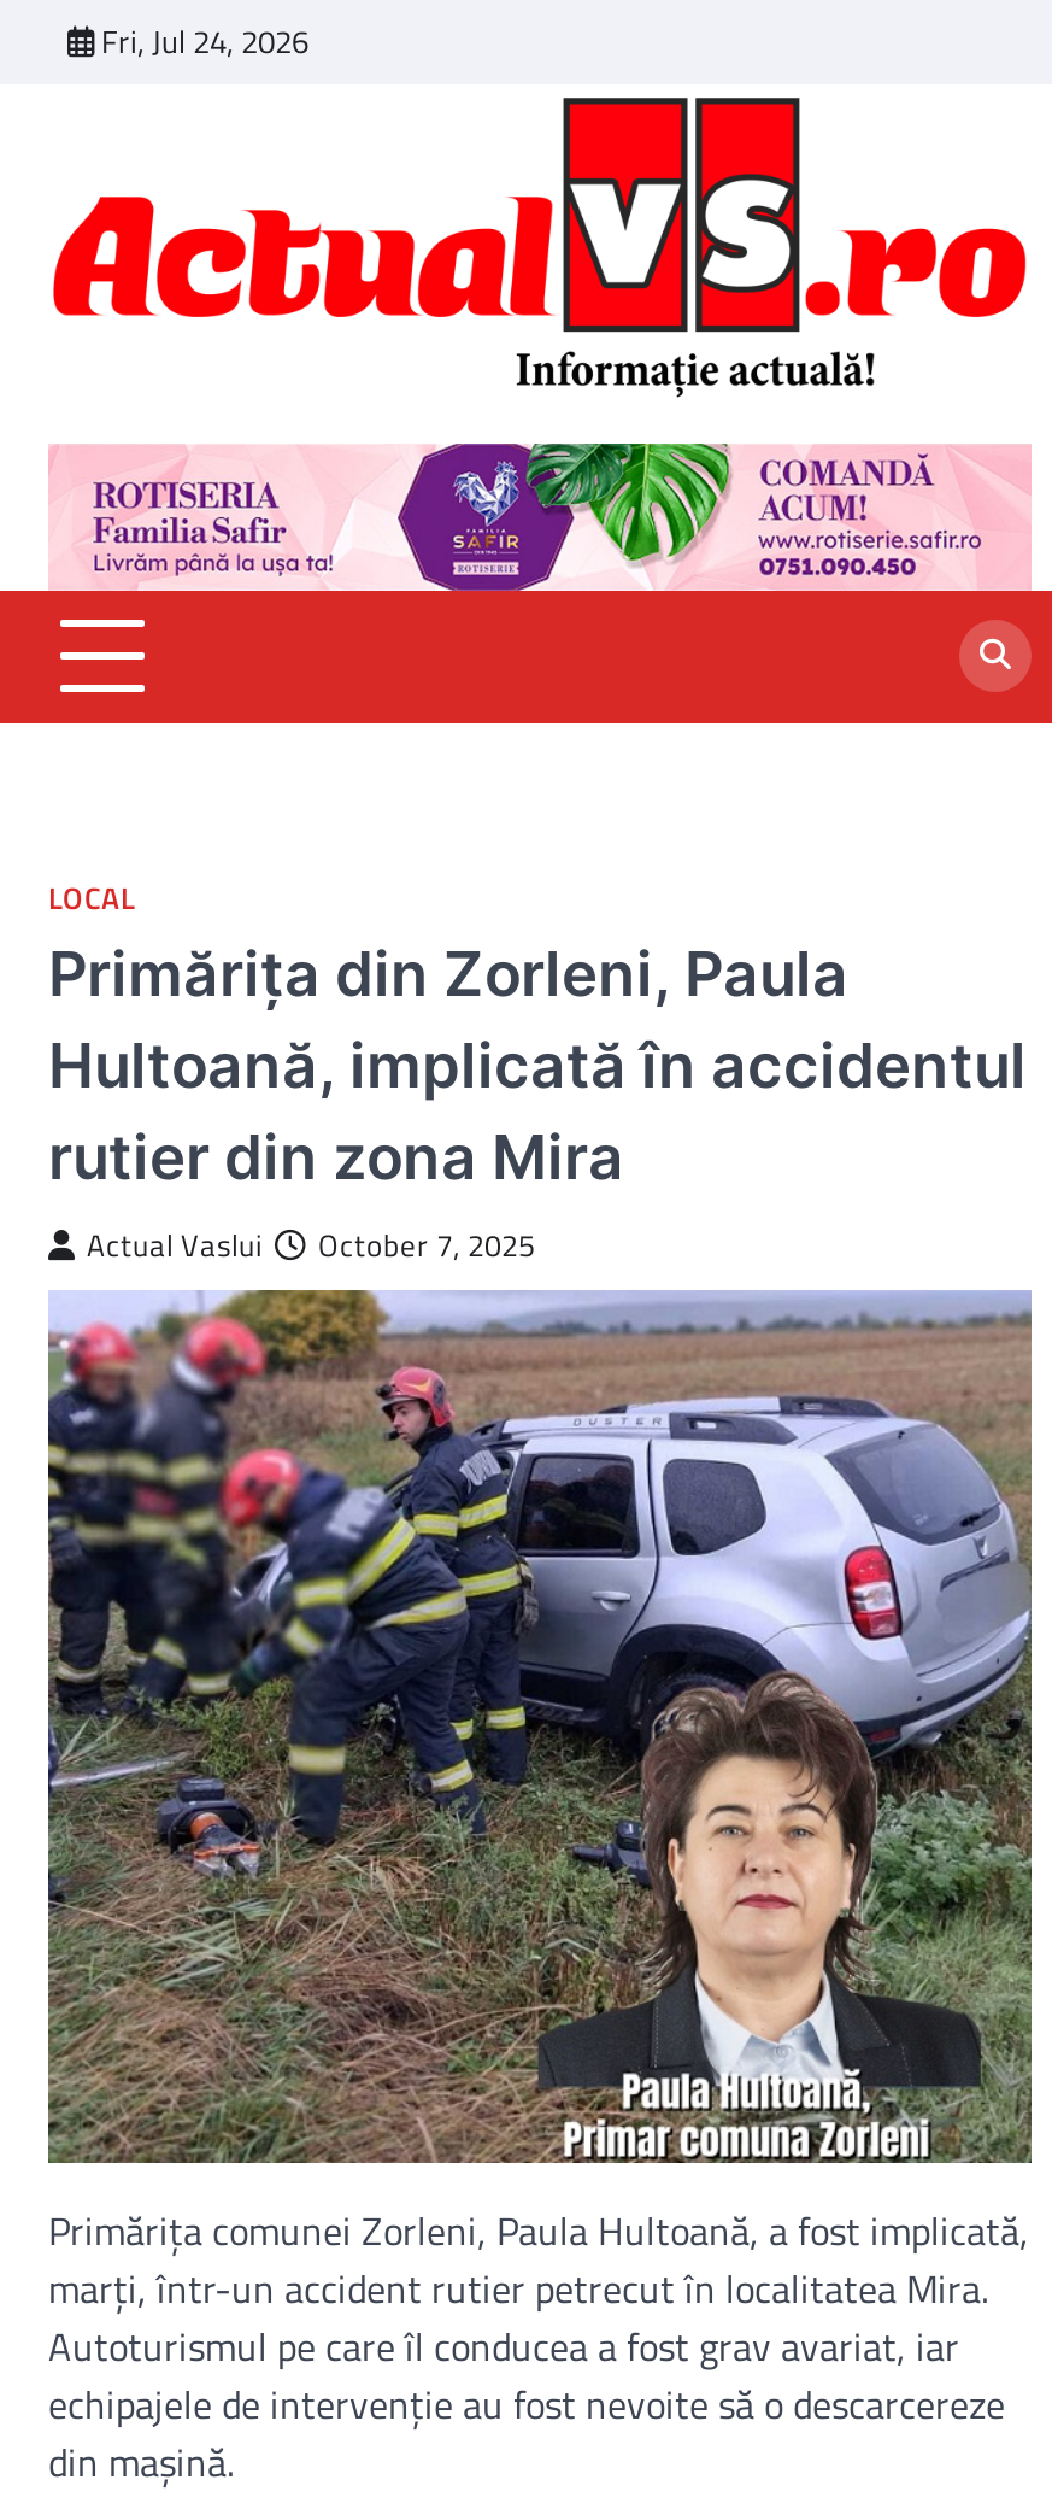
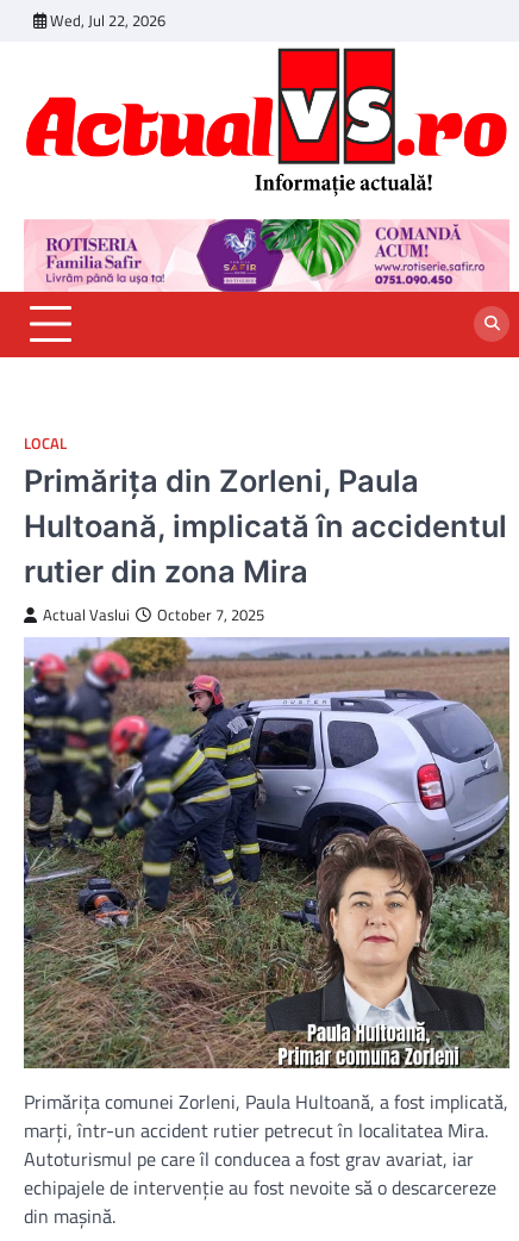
[101,17,308,65] Fri, Jul 24, 2026 -> [50,8,165,32] Wed, Jul 22, 2026

